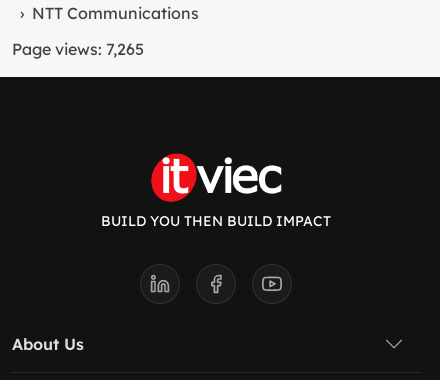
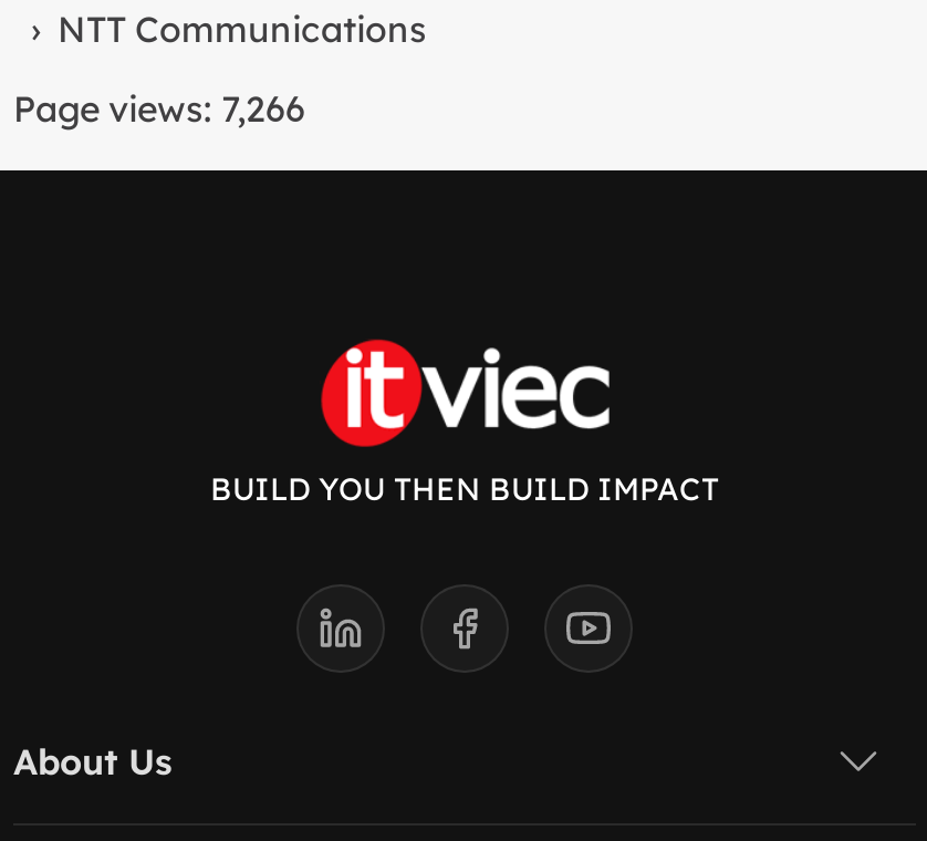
[12,39,144,59] Page views: 7,265 -> [13,86,305,131] Page views: 7,266

